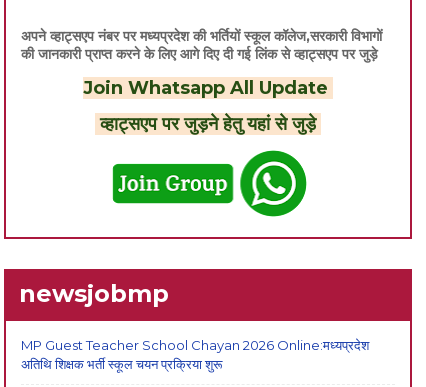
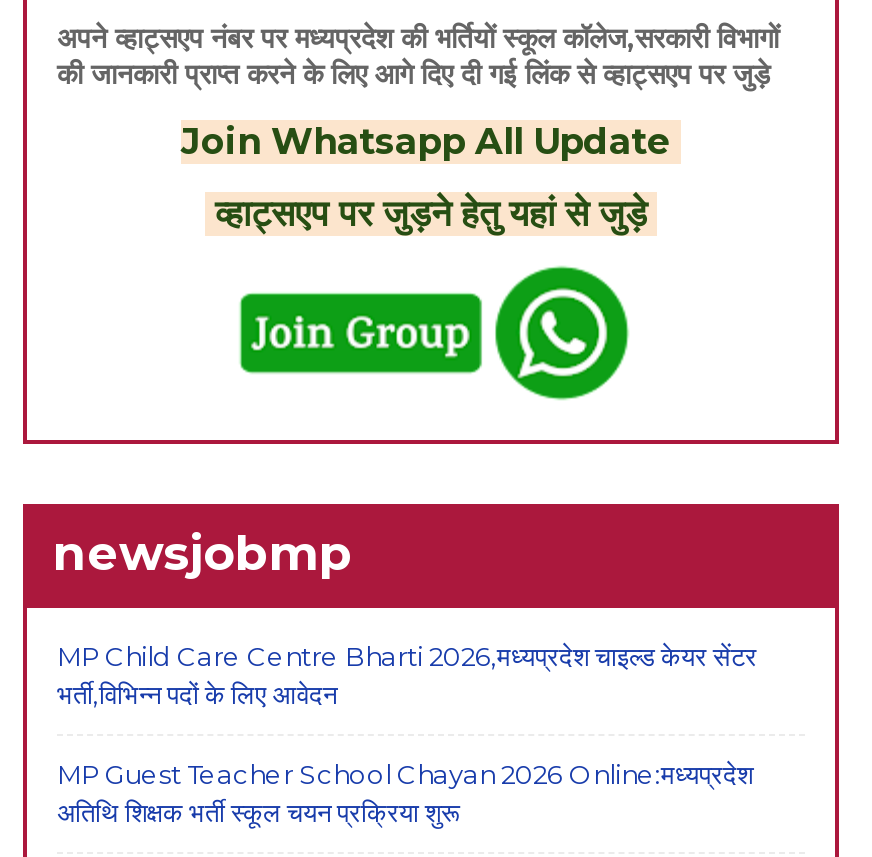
none -> [57,640,757,710] MP Child Care Centre Bharti 2026,मध्यप्रदेश चाइल्ड केयर सेंटर | भर्ती,विभिन्न पदों के लिए आवेदन

